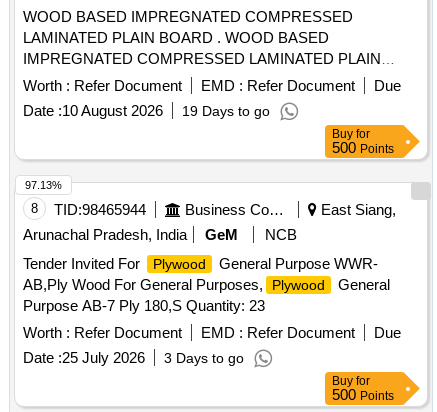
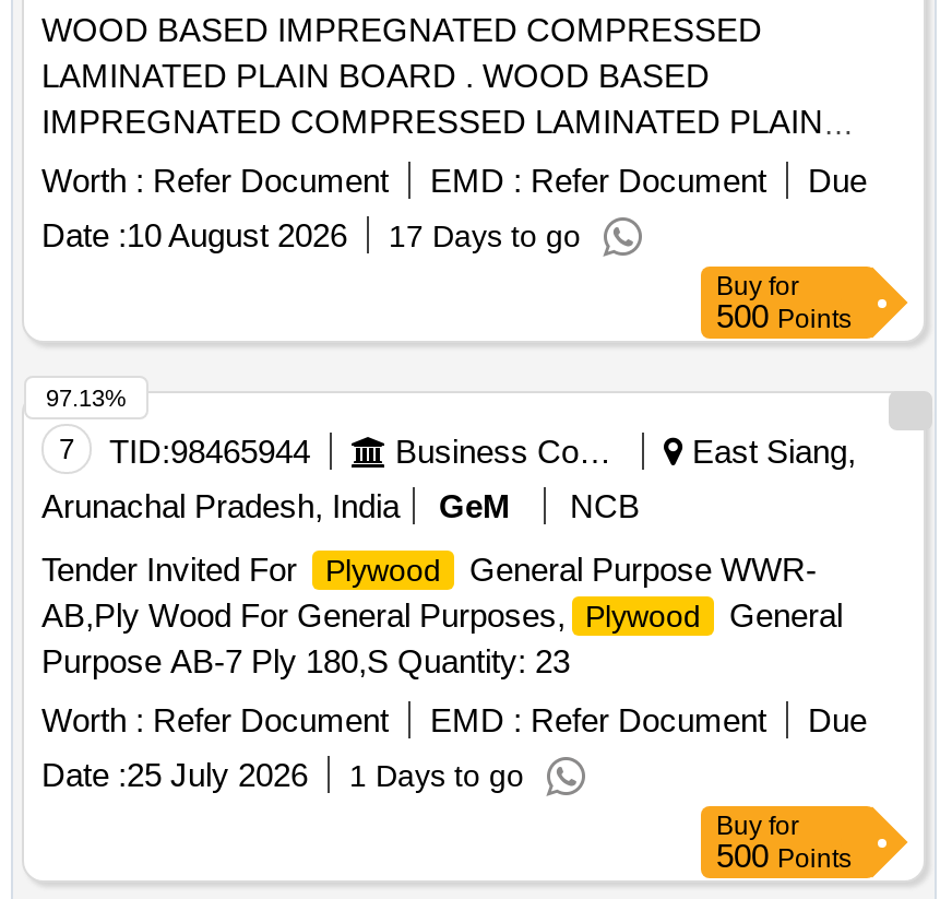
[23,102,270,119] Date : 10 August 2026 19 Days to go -> [41,217,581,254] Date : 10 August 2026 17 Days to go
[31,201,146,218] 8 TID:98465944 -> [59,433,310,470] 7 TID:98465944
[23,349,244,366] Date : 25 July 2026 3 Days to go -> [41,756,524,793] Date : 25 July 2026 1 Days to go

